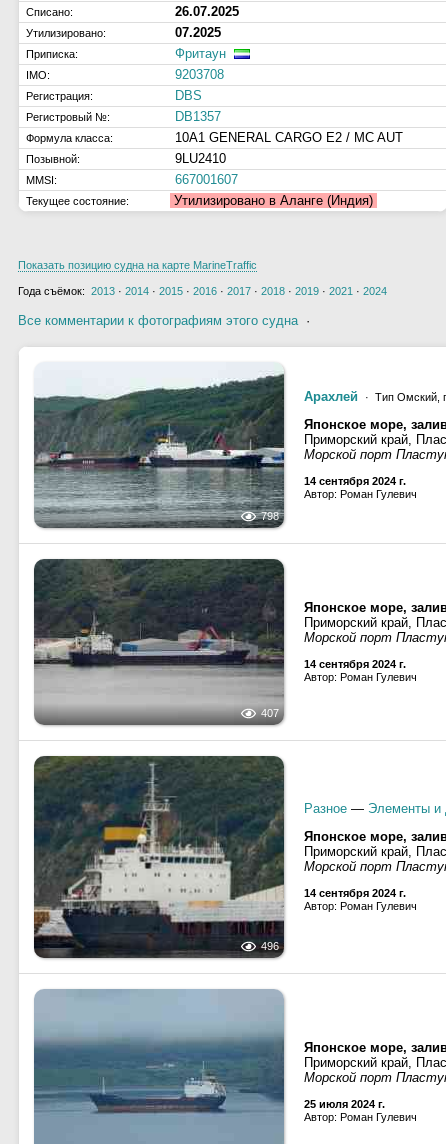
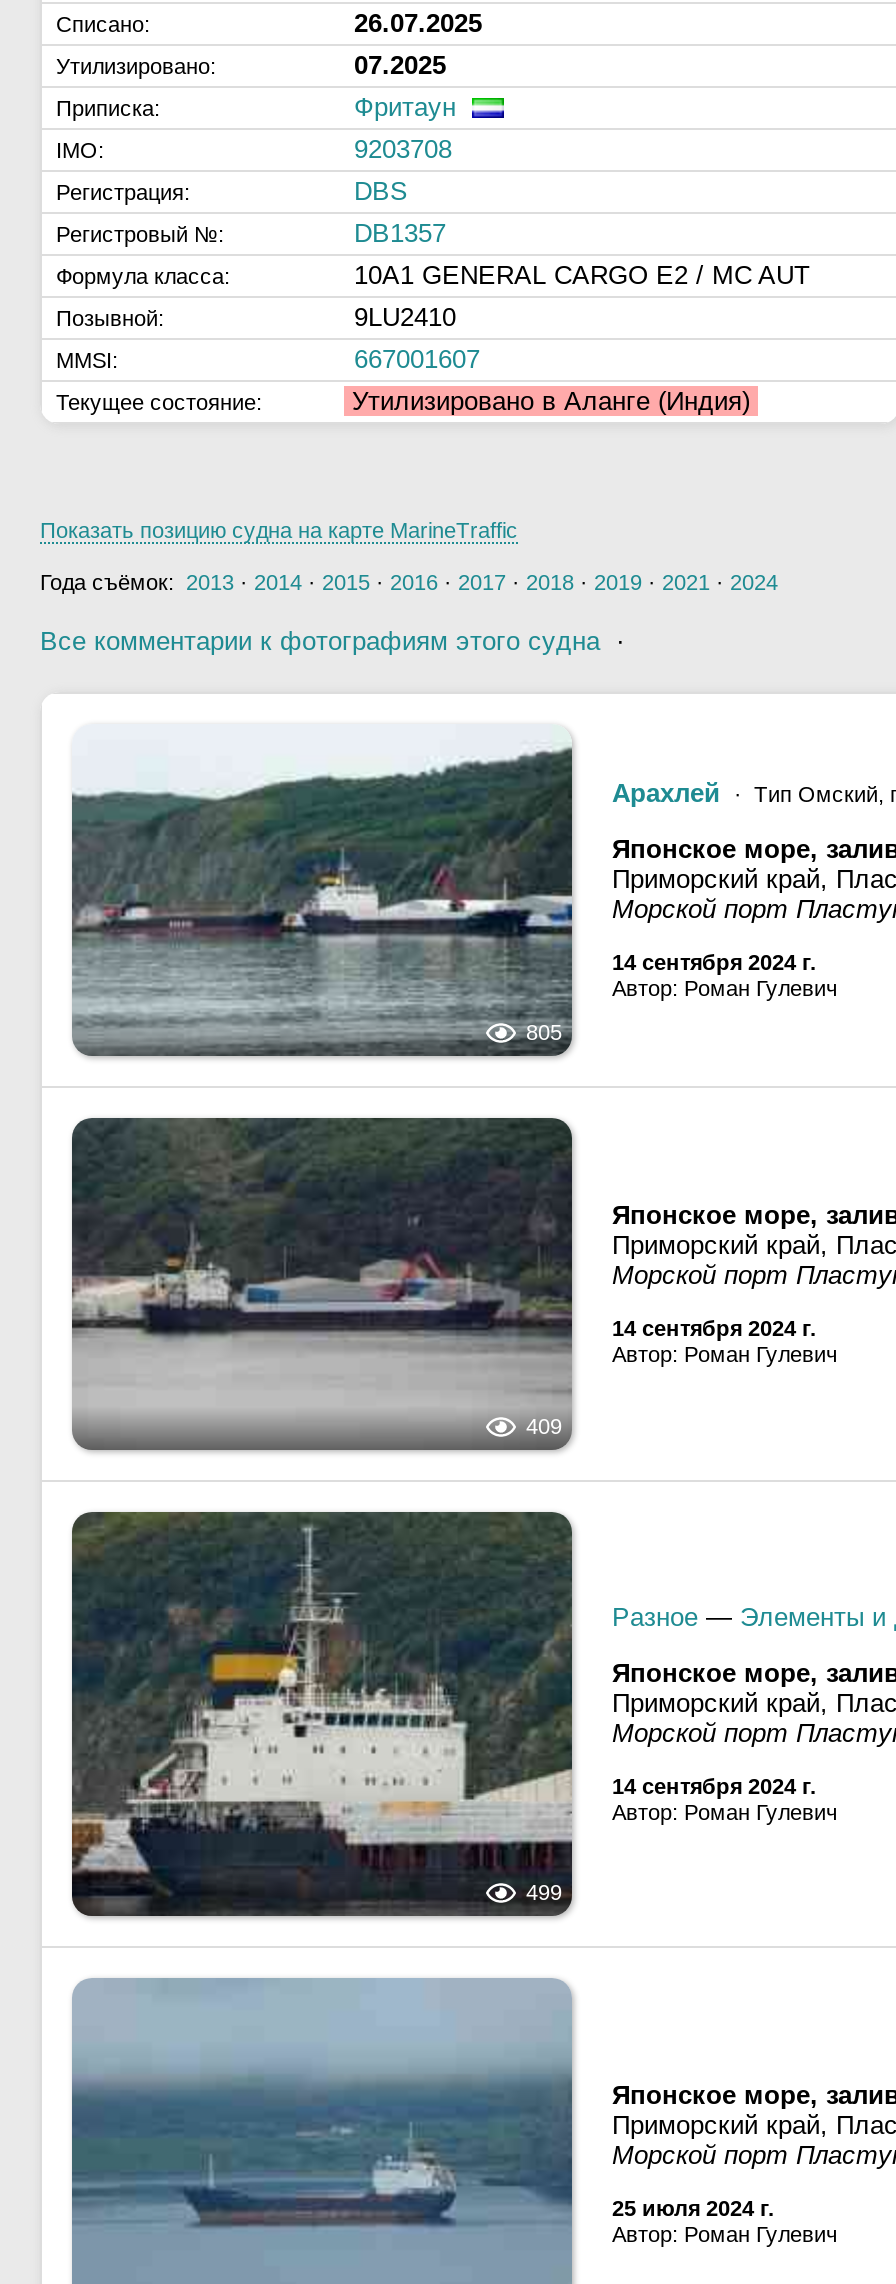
[261,510,279,522] 798 -> [526,1020,562,1044] 805
[261,707,279,719] 407 -> [526,1414,562,1438] 409
[261,940,279,952] 496 -> [526,1880,562,1904] 499

